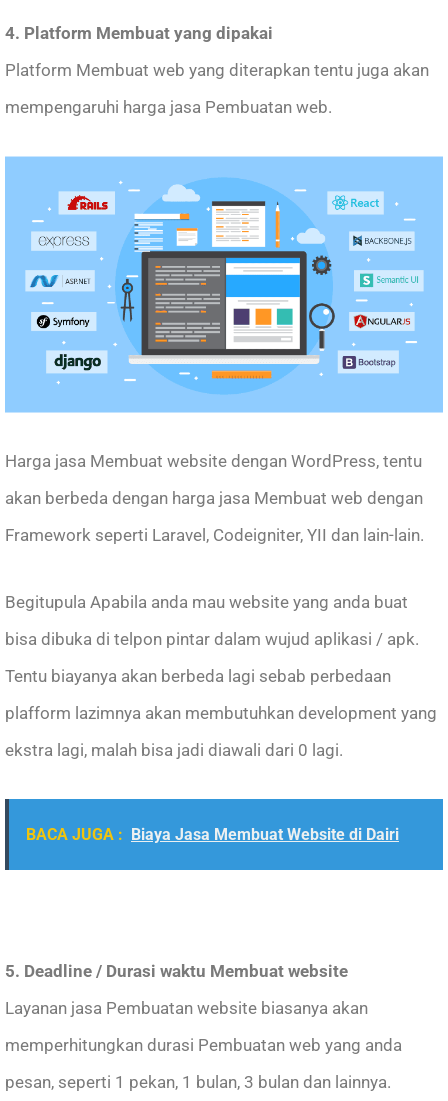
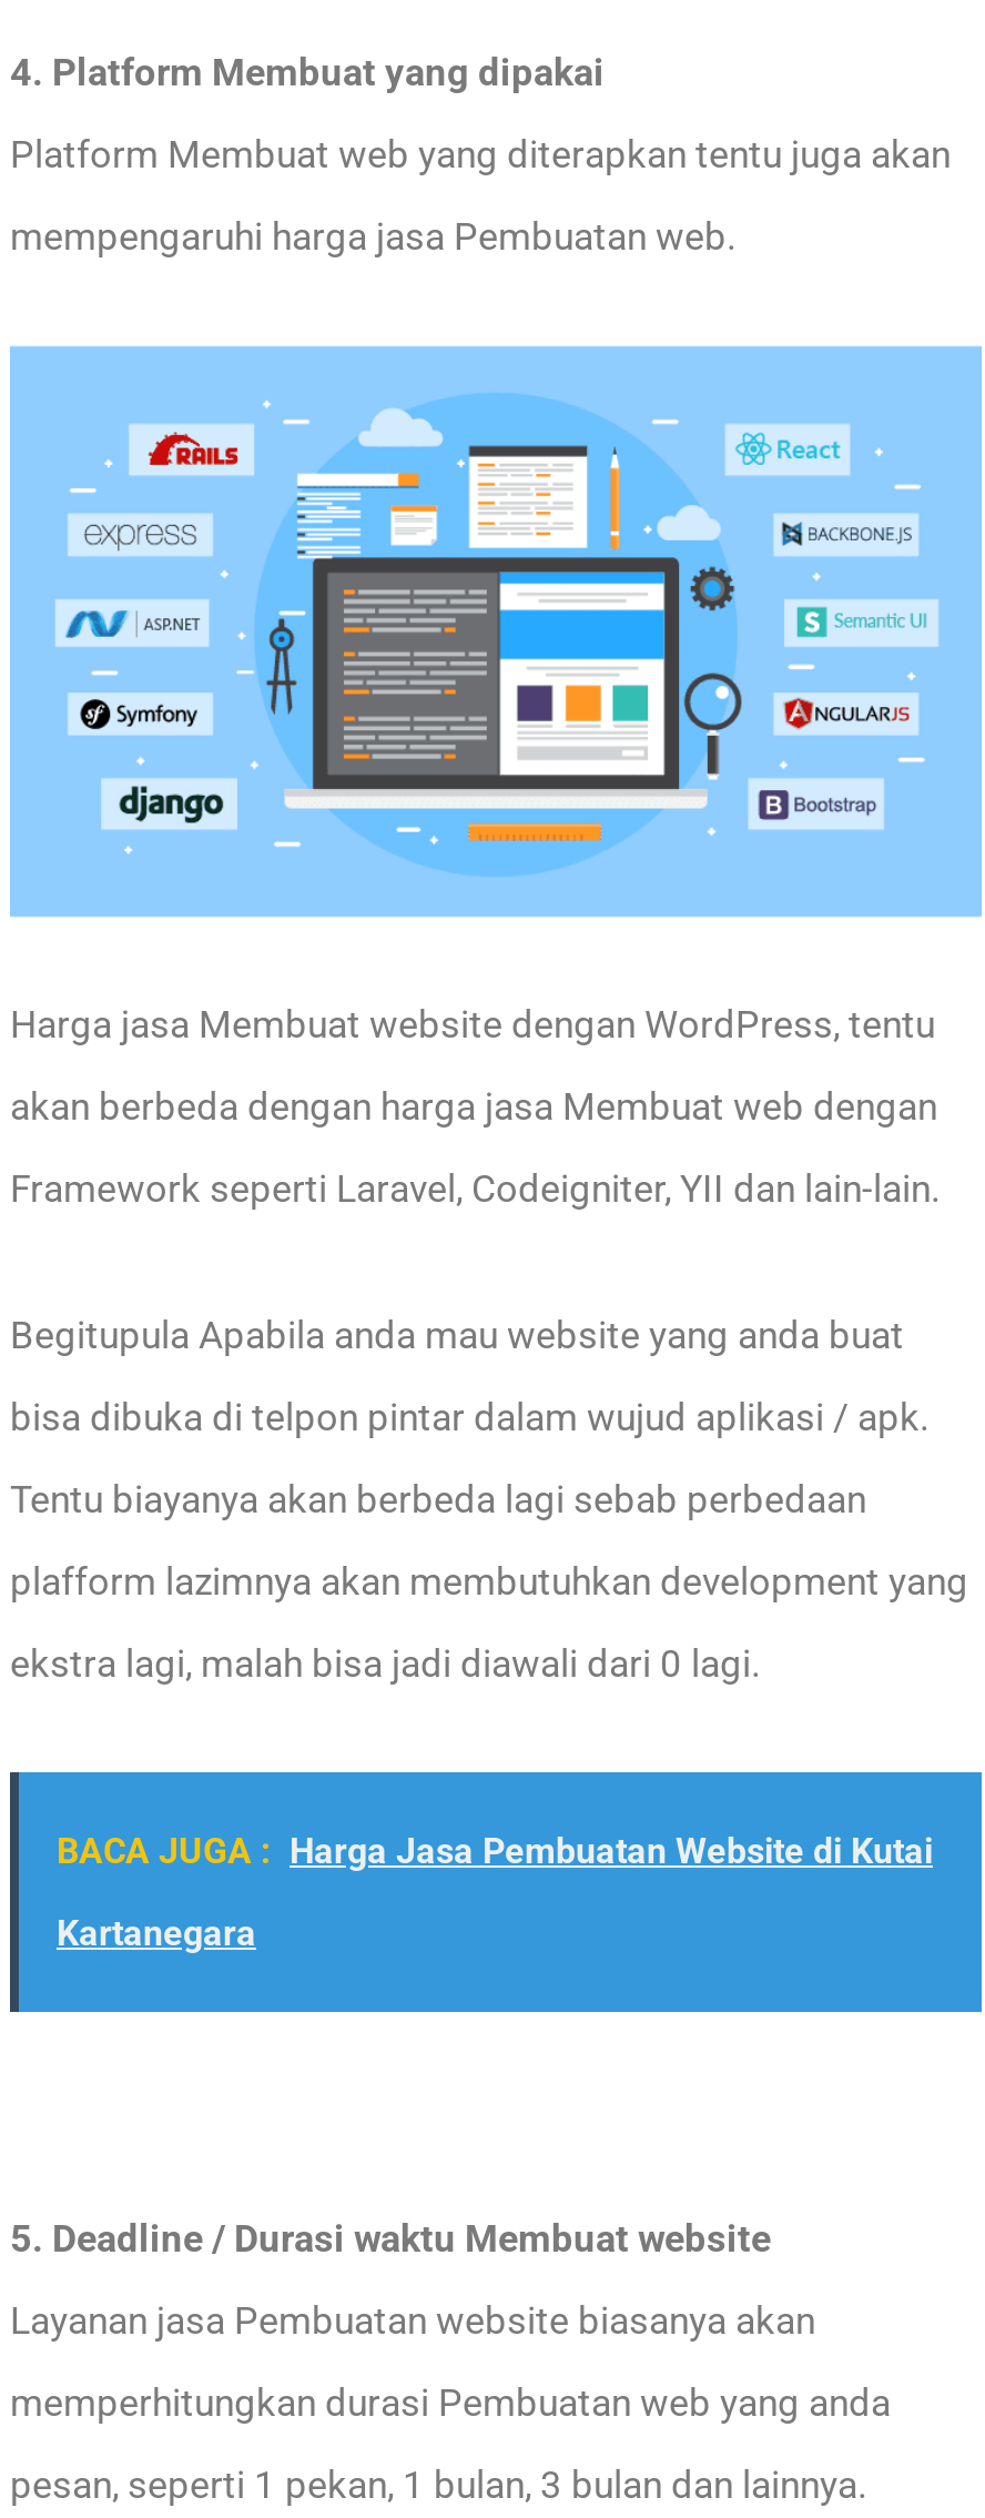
[26,825,399,844] BACA JUGA : Biaya Jasa Membuat Website di Dairi -> [57,1830,933,1954] BACA JUGA : Harga Jasa Pembuatan Website di Kutai | Kartanegara

